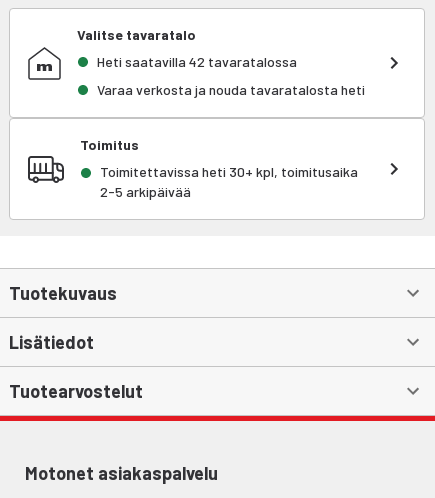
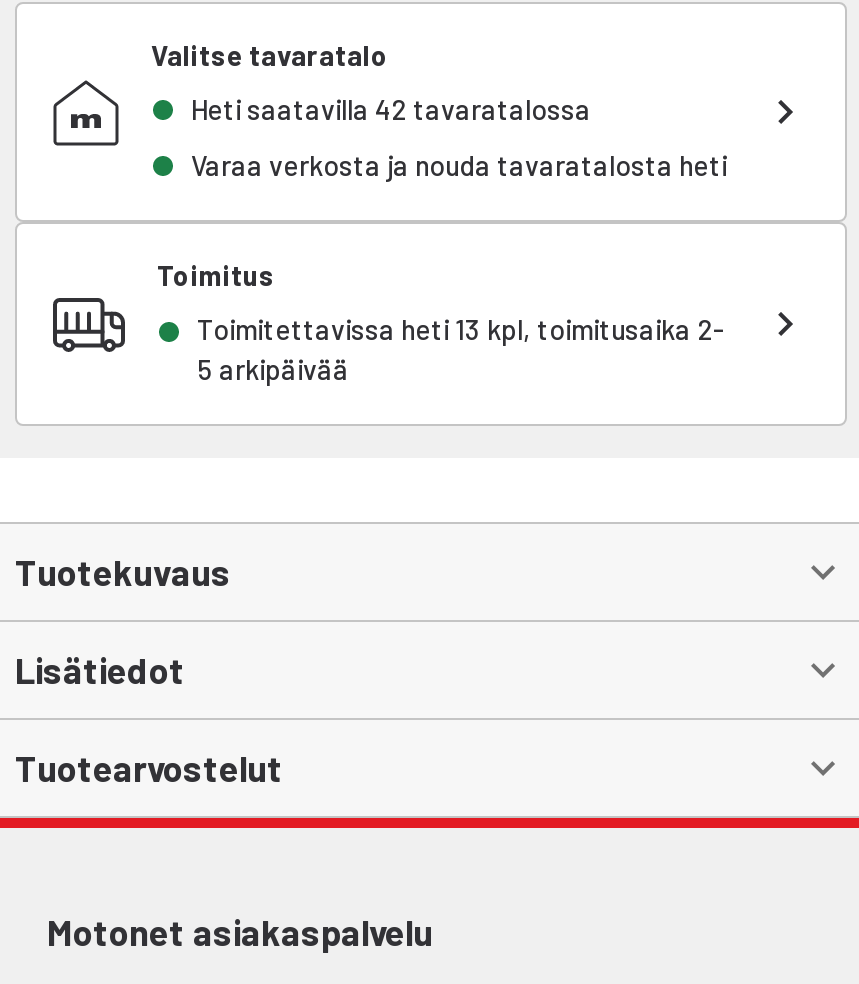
[100,163,358,200] Toimitettavissa heti 30+ kpl, toimitusaika | 2-5 arkipäivää -> [197,312,727,386] Toimitettavissa heti 13 kpl, toimitusaika 2- | 5 arkipäivää

